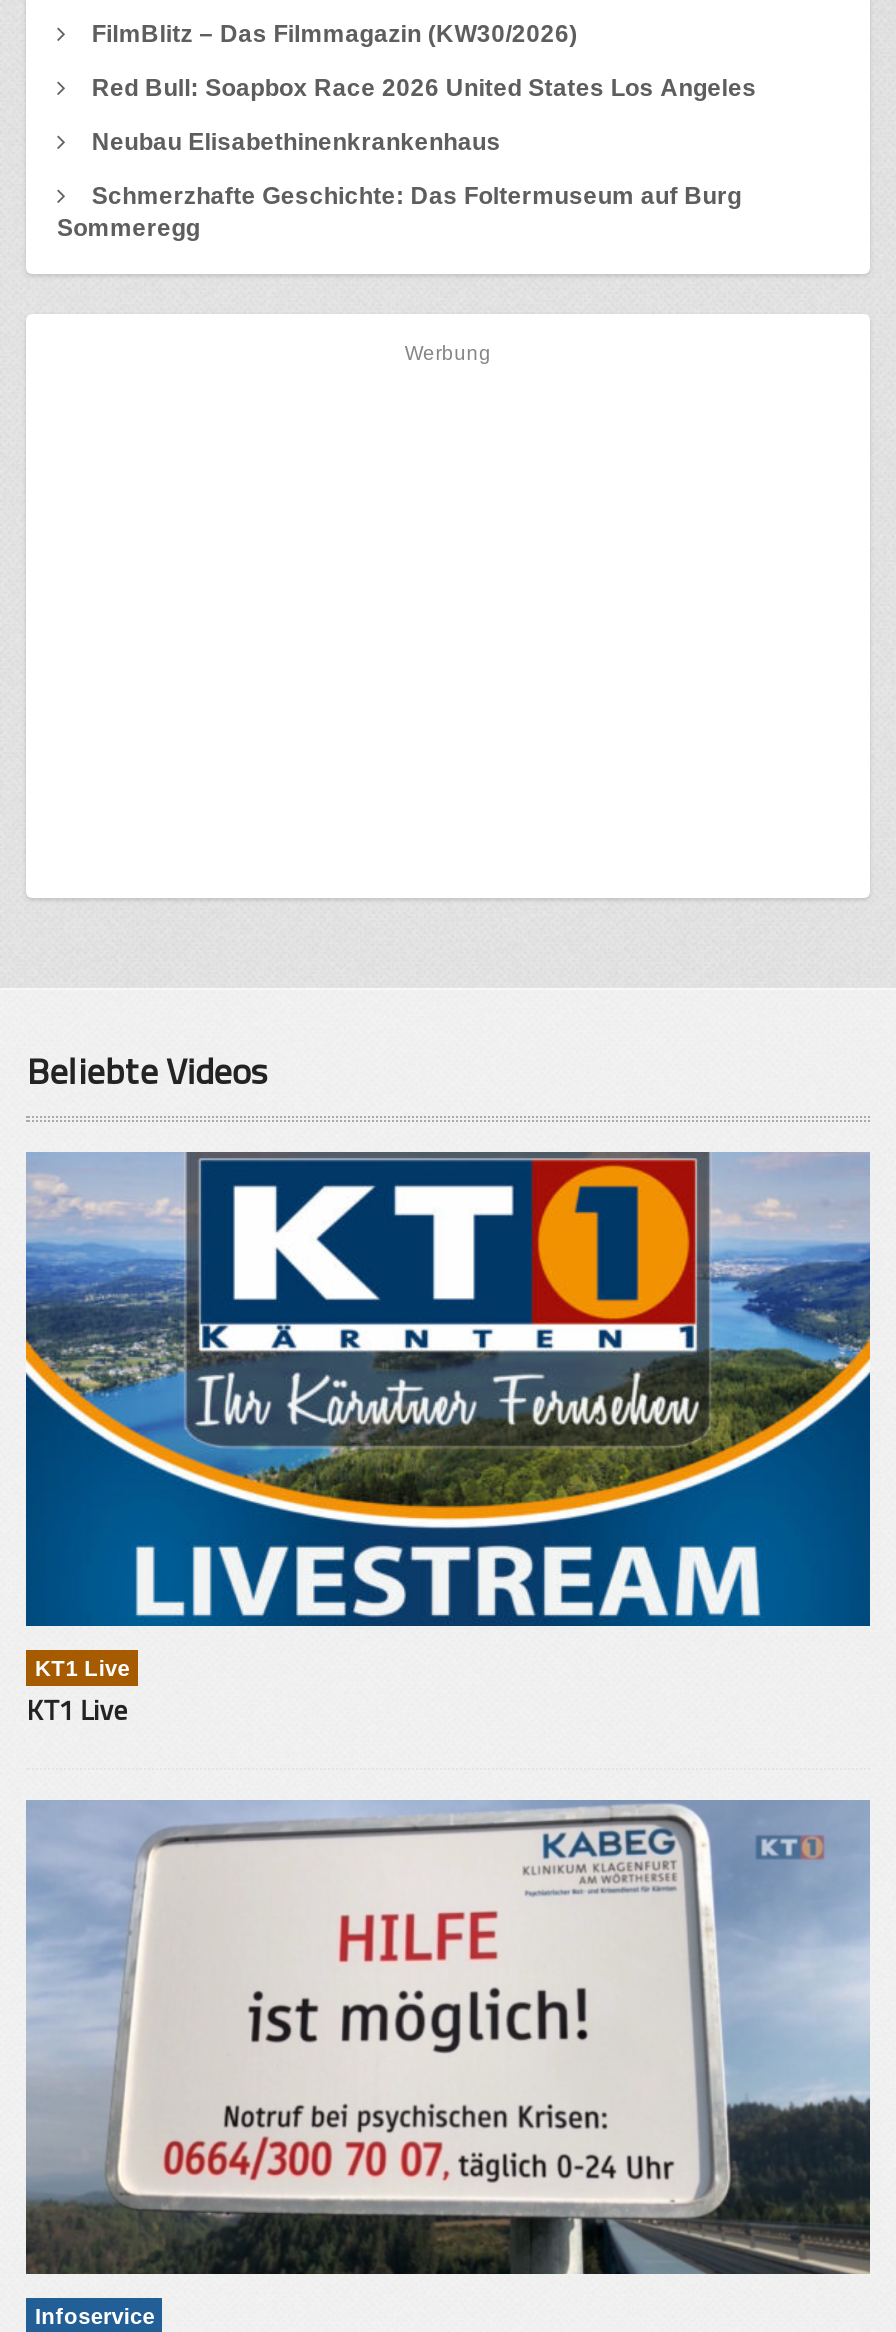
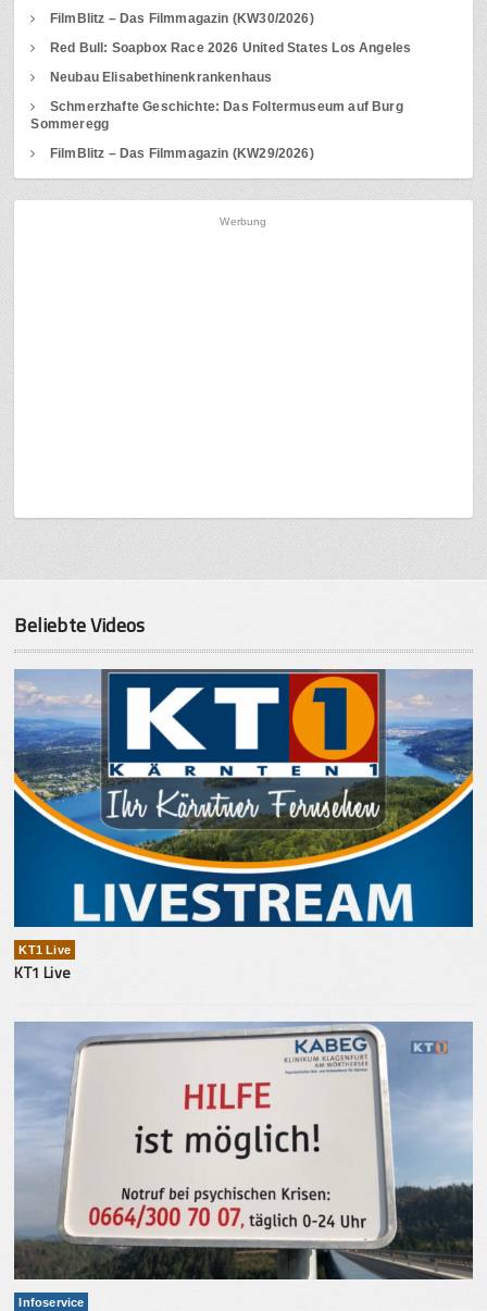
none -> [50,146,314,161] FilmBlitz – Das Filmmagazin (KW29/2026)

